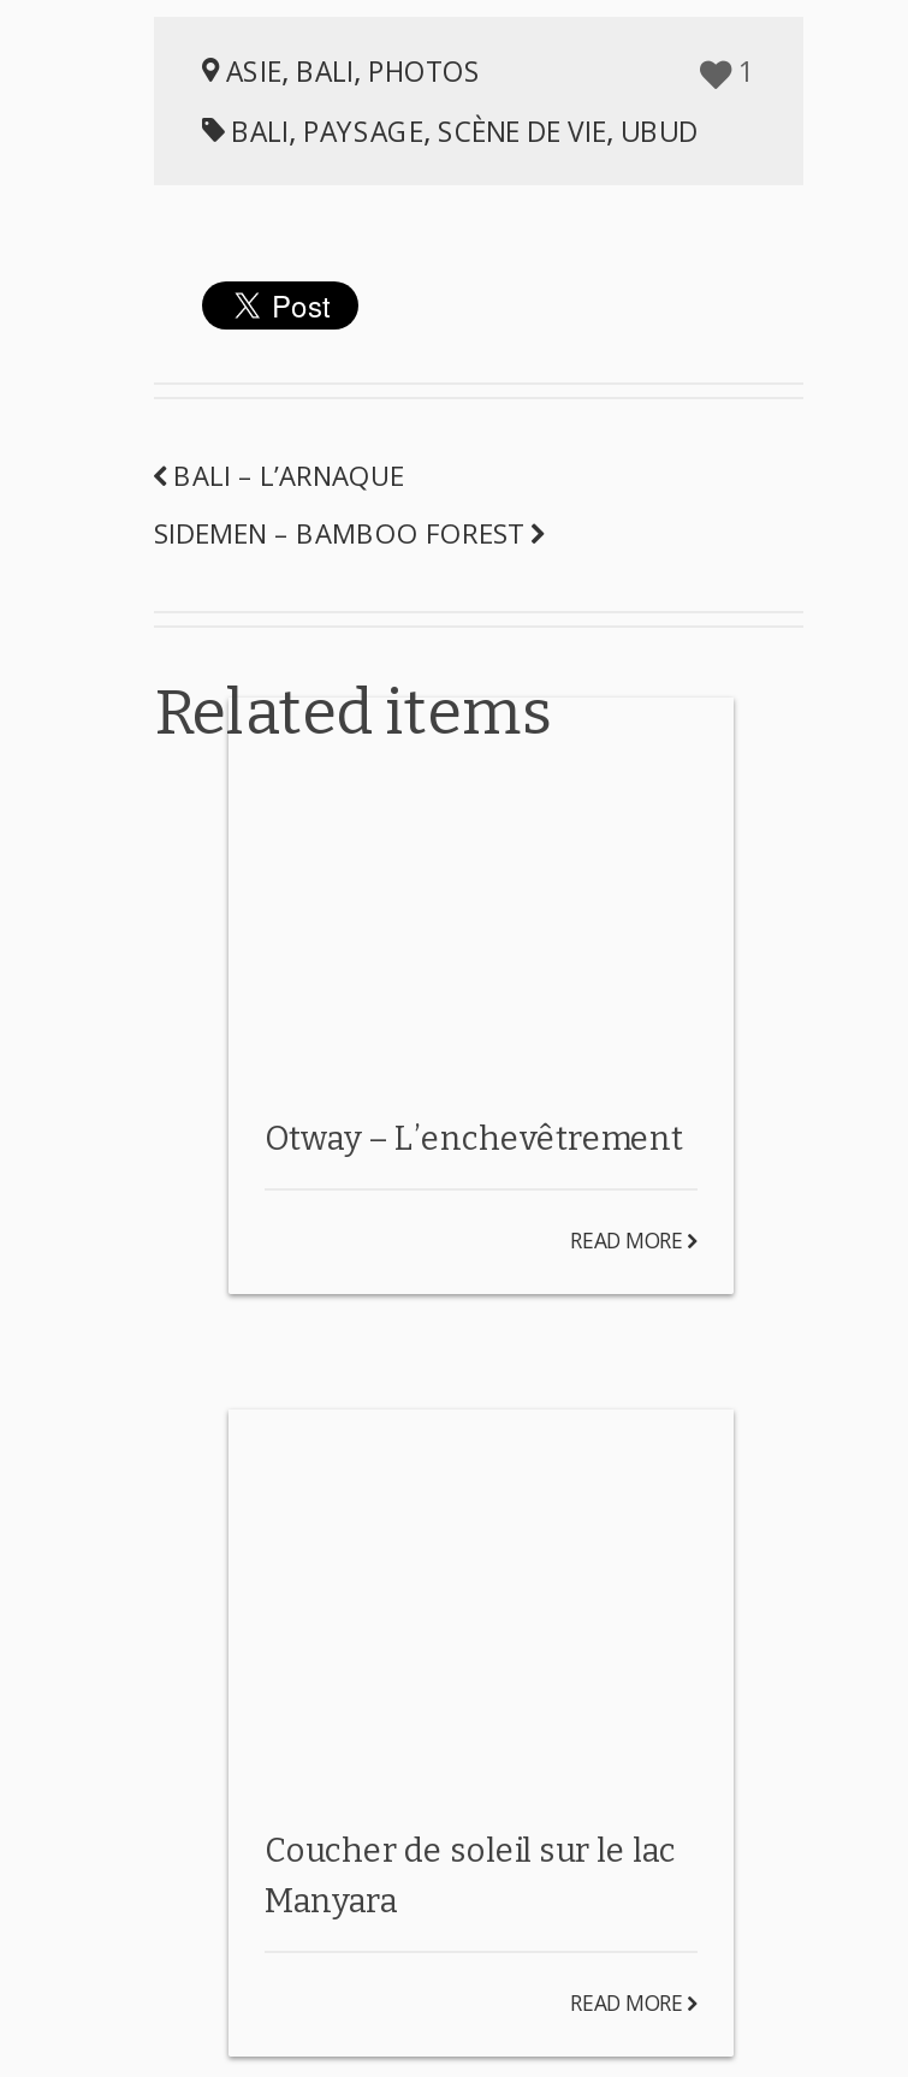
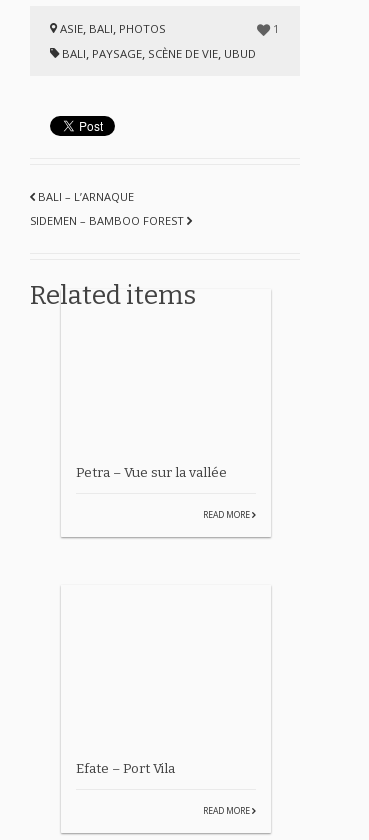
[265,1117,683,1158] Otway – L’enchevêtrement -> [76,463,227,480] Petra – Vue sur la vallée
[265,1829,676,1921] Coucher de soleil sur le lac | Manyara -> [76,760,175,777] Efate – Port Vila

